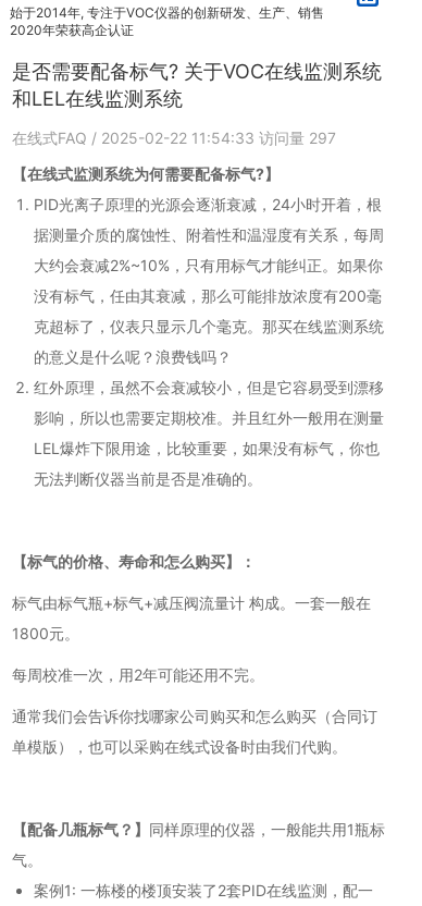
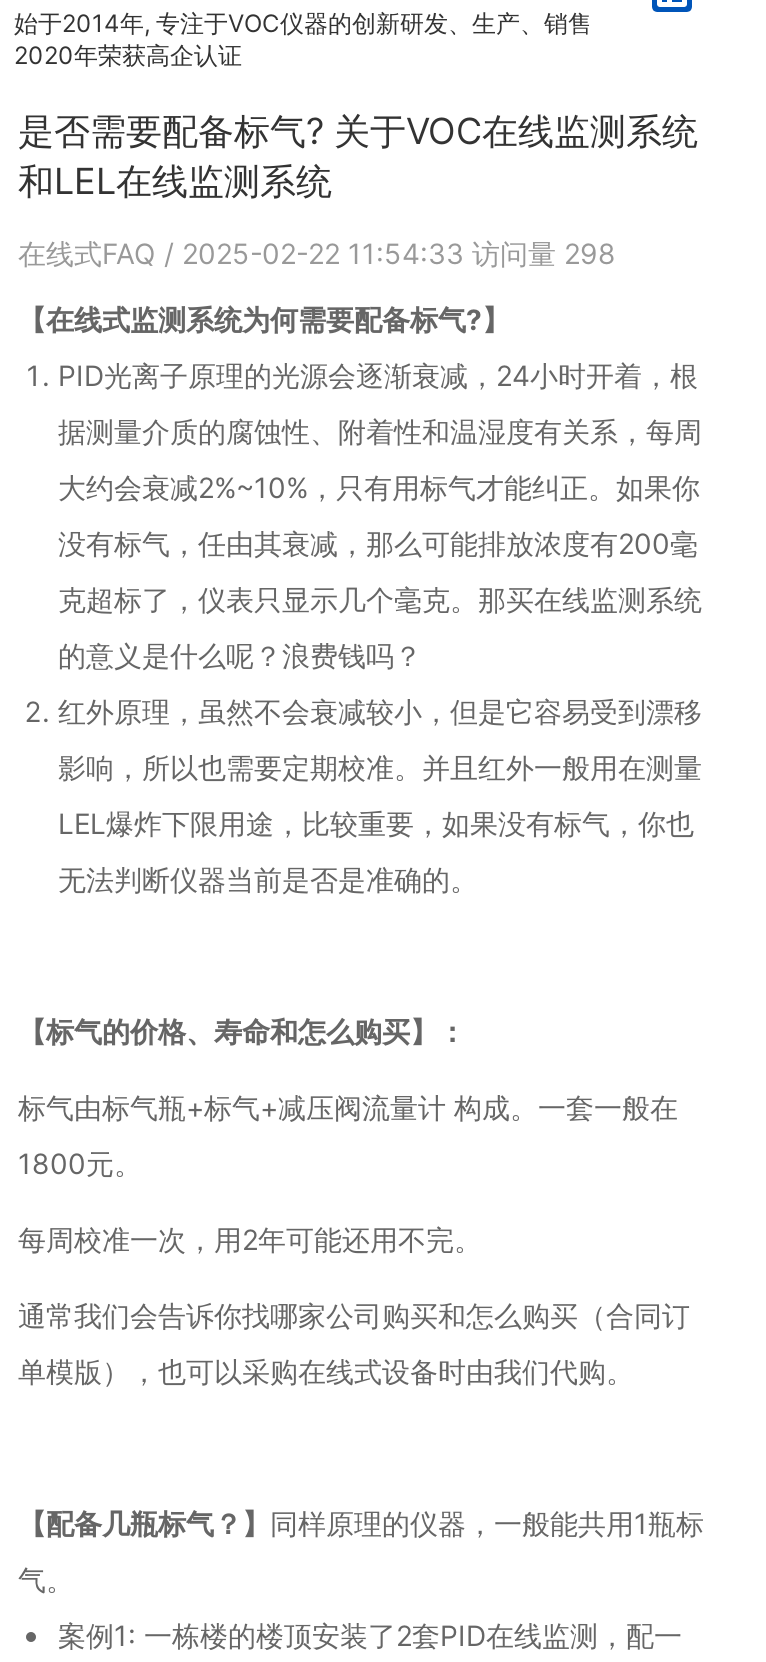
[12,128,336,147] 在线式FAQ / 2025-02-22 11:54:33访问量297 -> [18,236,616,270] 在线式FAQ / 2025-02-22 11:54:33访问量298

